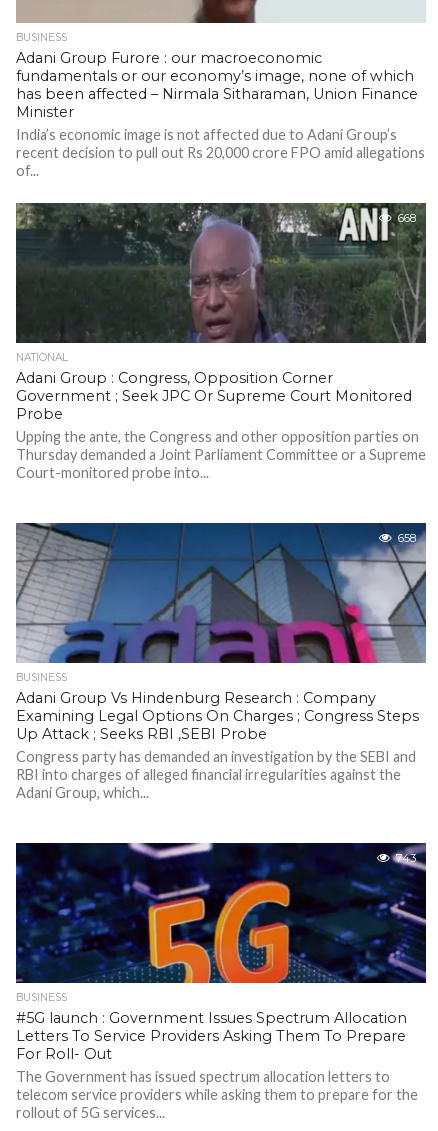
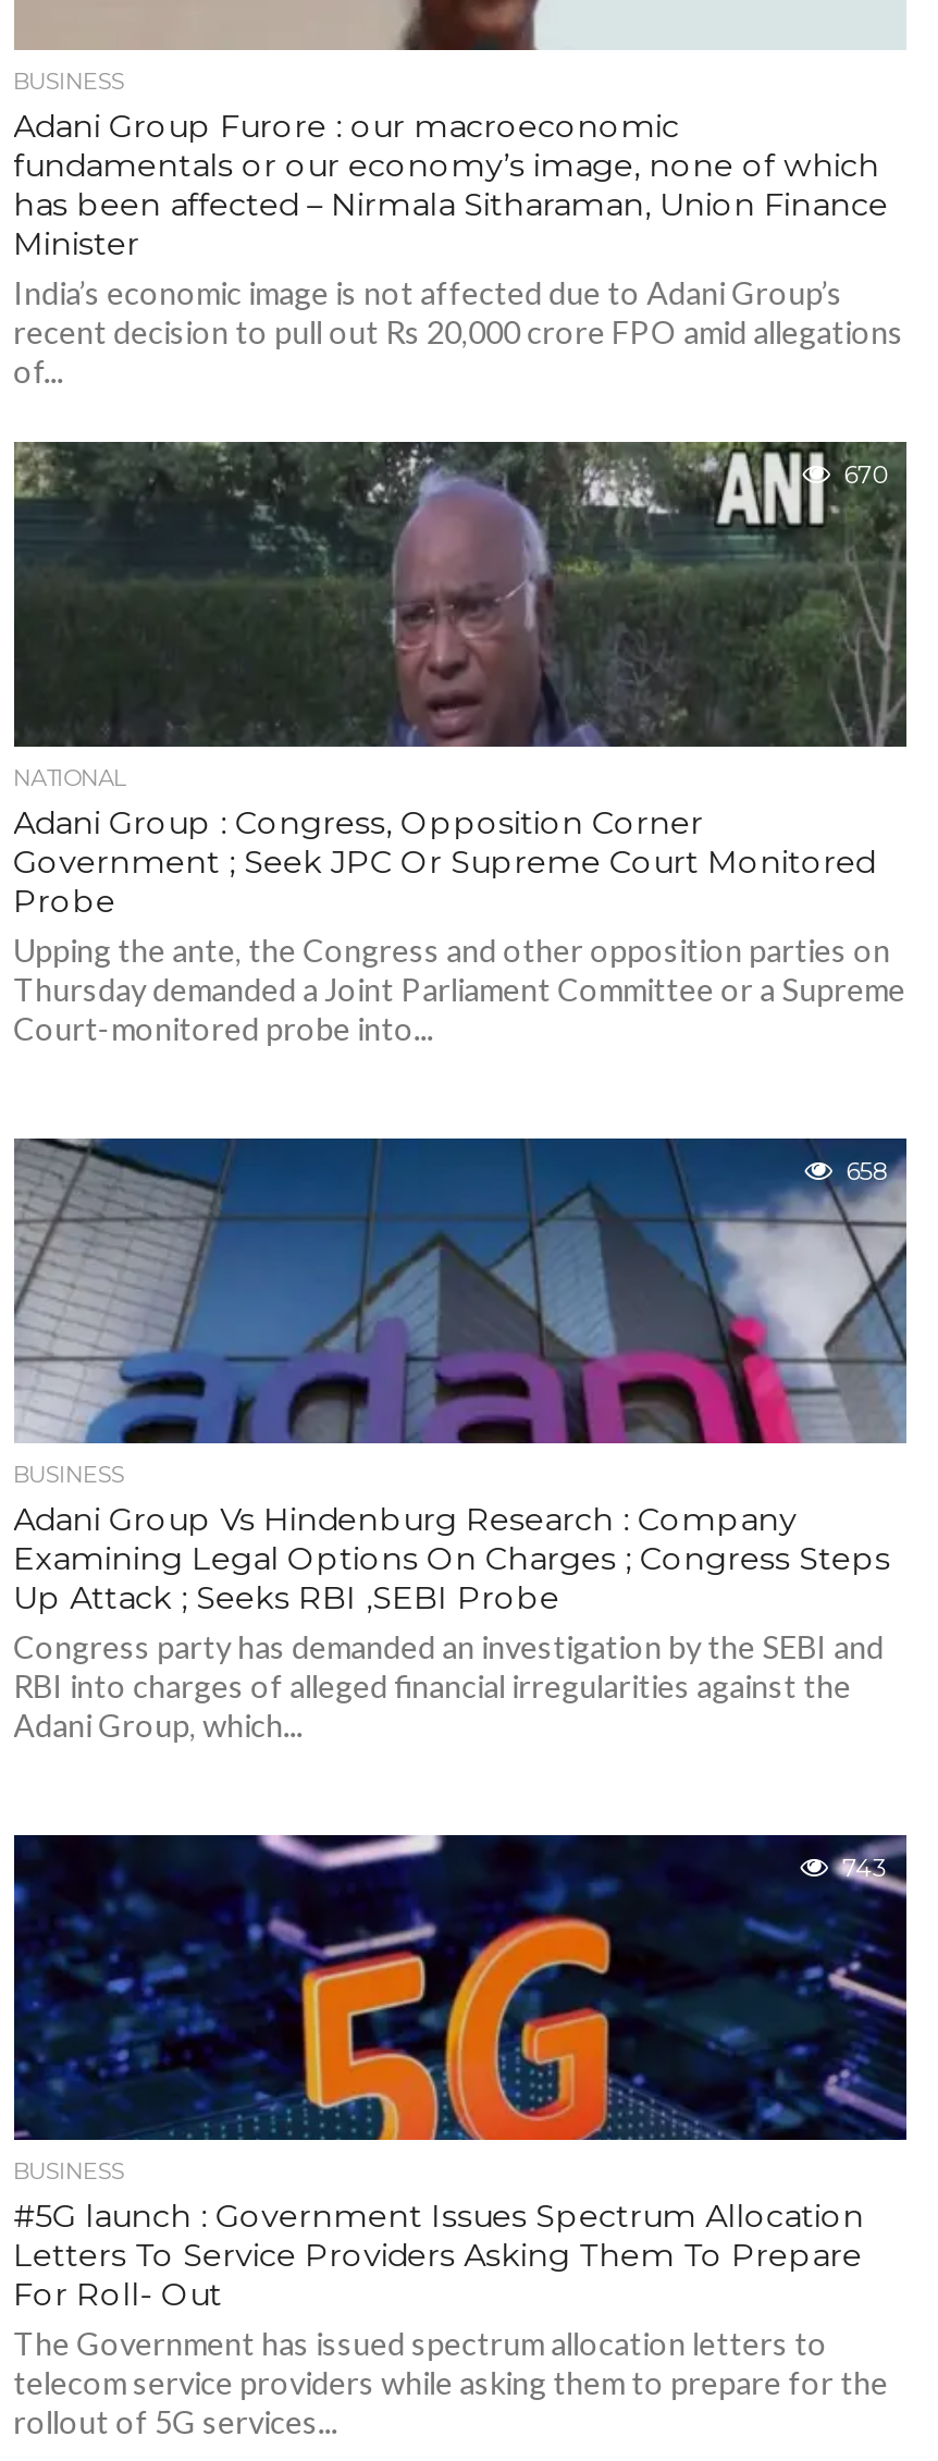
[398,211,416,225] 668 -> [844,459,885,490] 670

